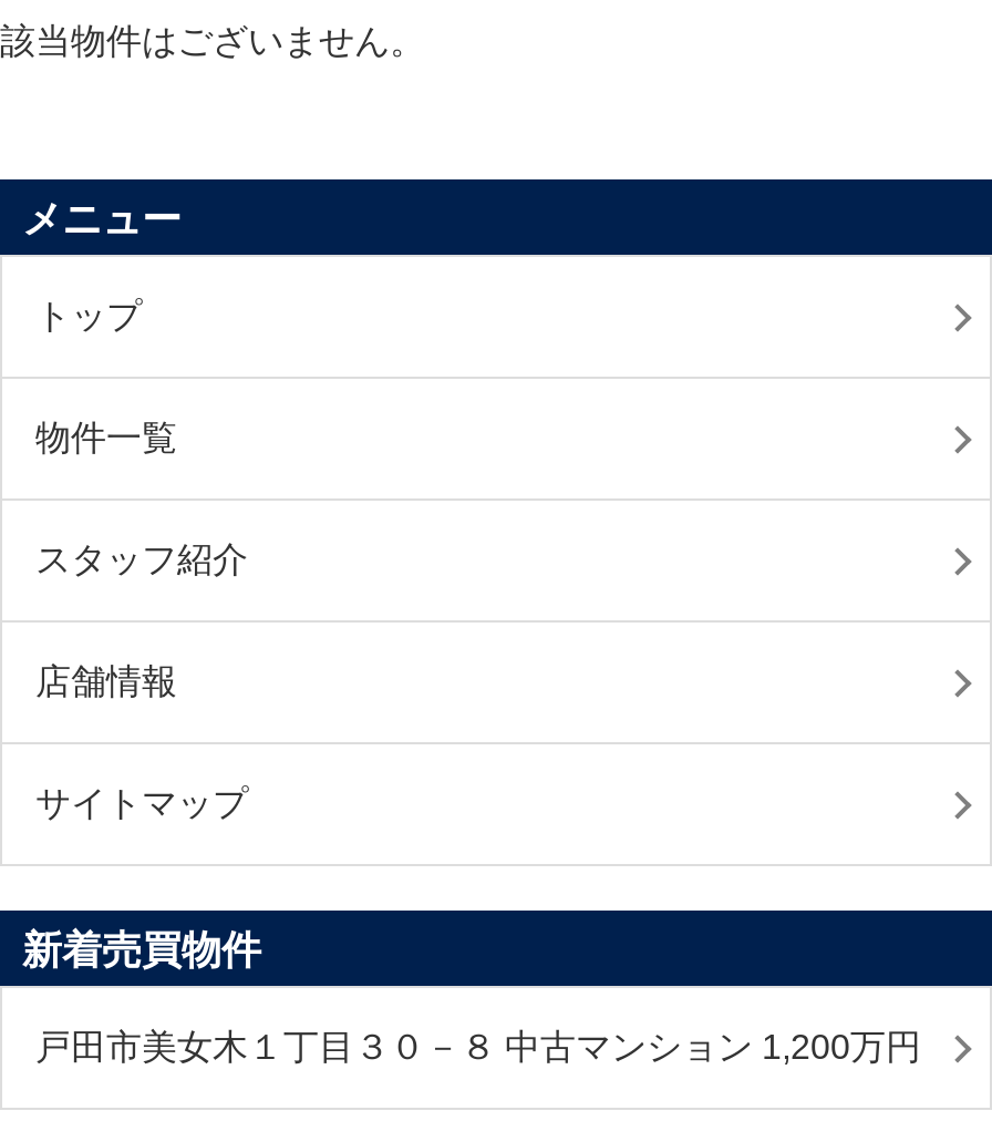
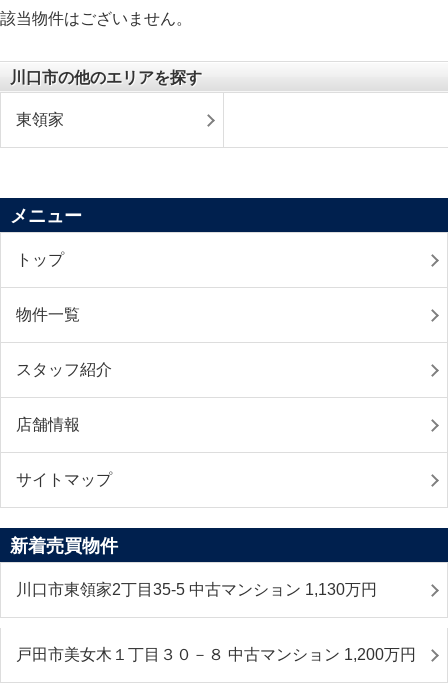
none -> [10,69,202,128] 川口市の他のエリアを探す | 東領家
none -> [16,581,377,598] 川口市東領家2丁目35-5 中古マンション 1,130万円

